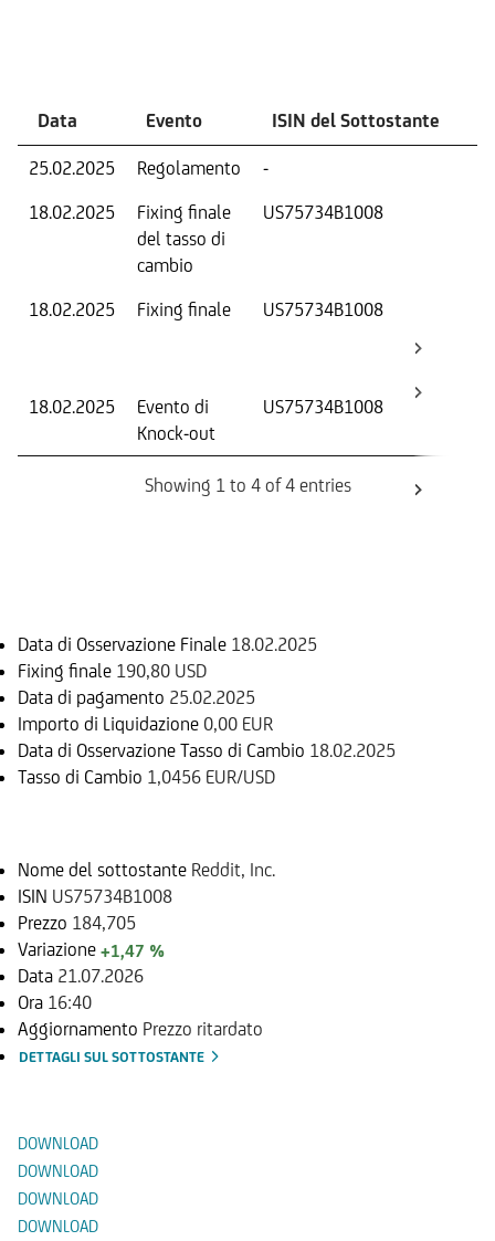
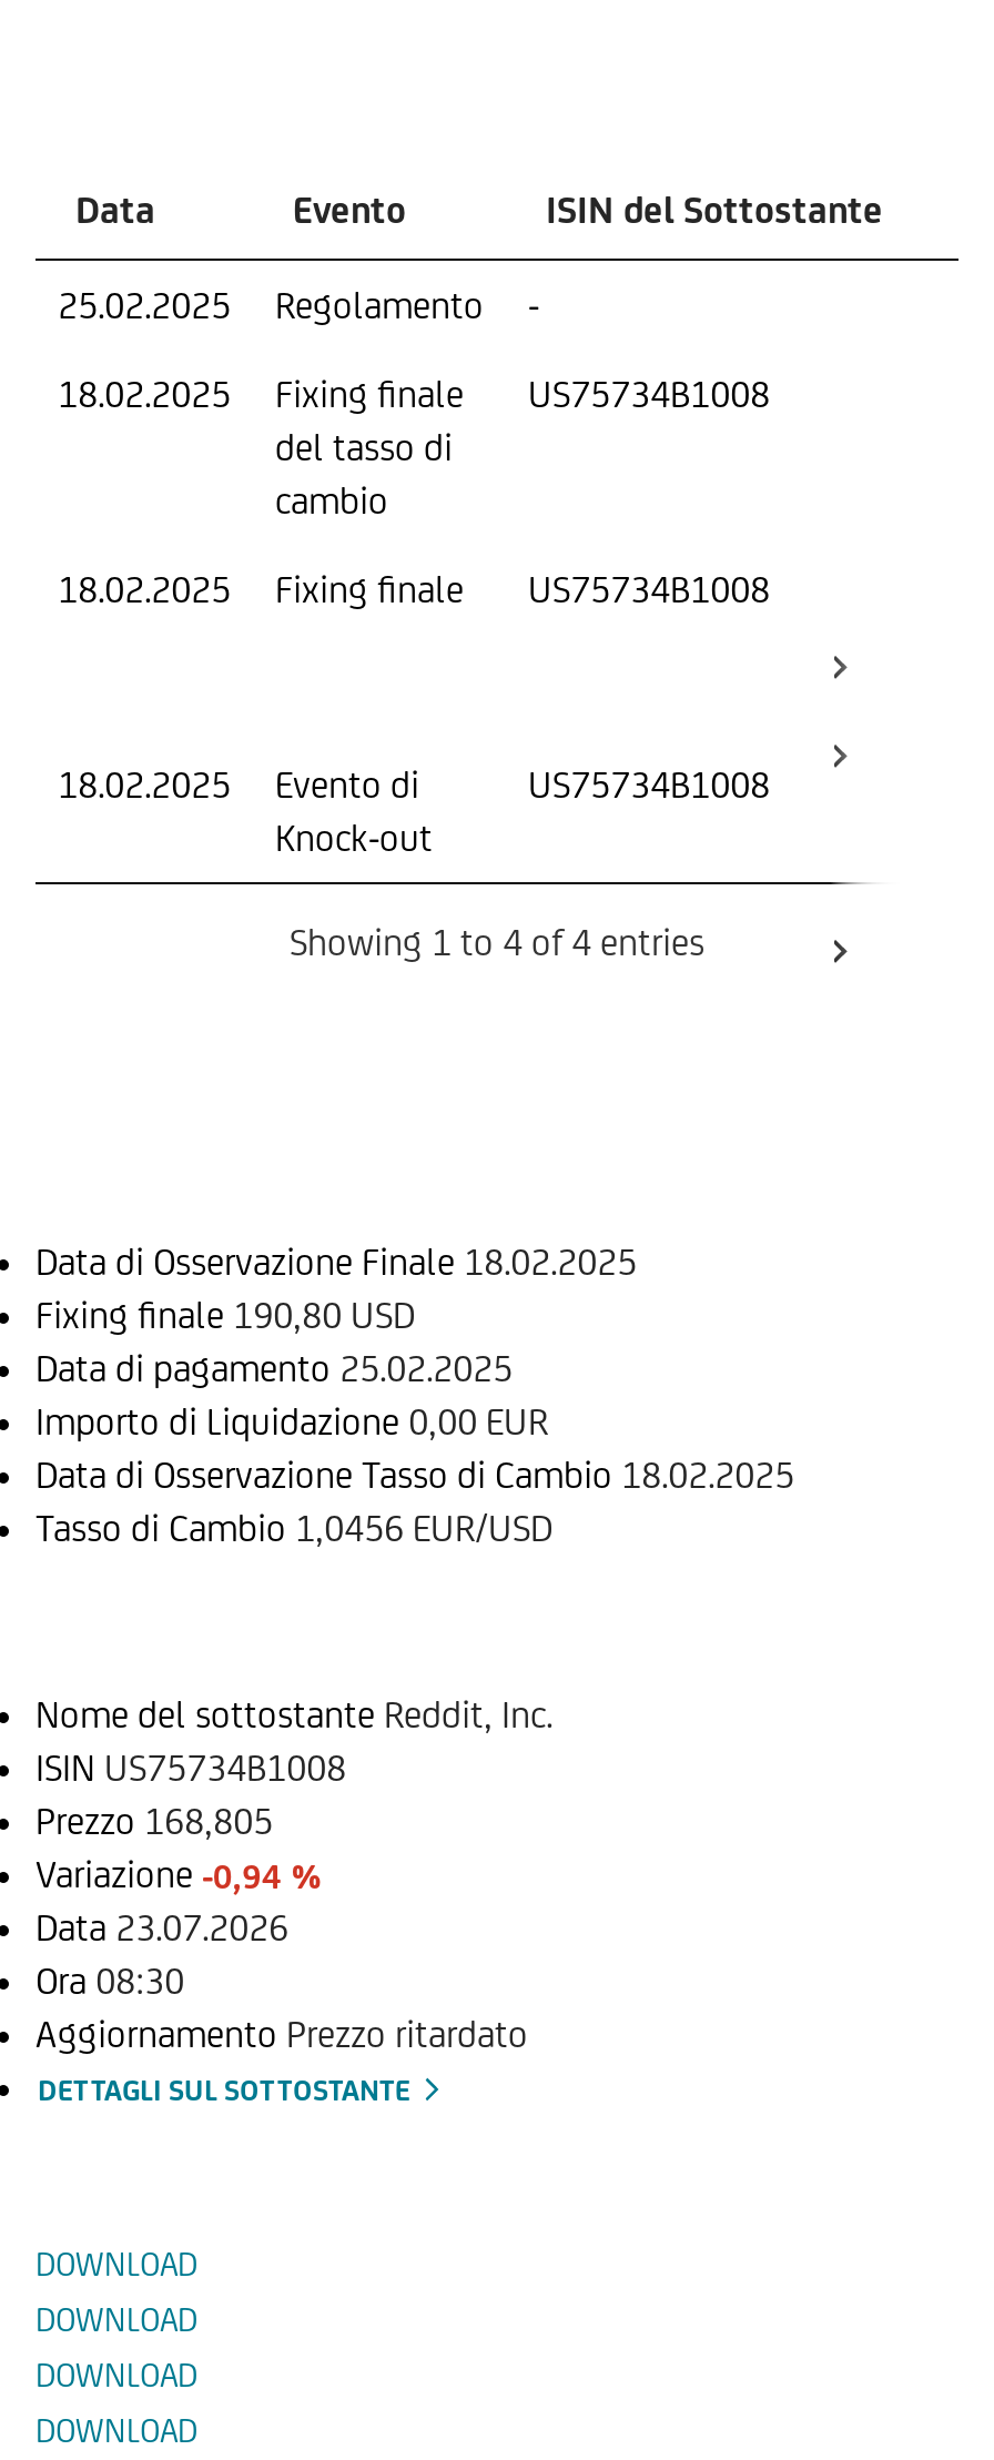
[18,911,136,933] Prezzo 184,705 -> [35,1798,273,1842] Prezzo 168,805
[18,938,165,960] Variazione +1,47 % -> [35,1851,322,1895] Variazione -0,94 %
[18,964,144,986] Data 21.07.2026 -> [35,1904,288,1949] Data 23.07.2026
[18,991,96,1013] Ora 16:40 -> [35,1958,193,2002] Ora 08:30

